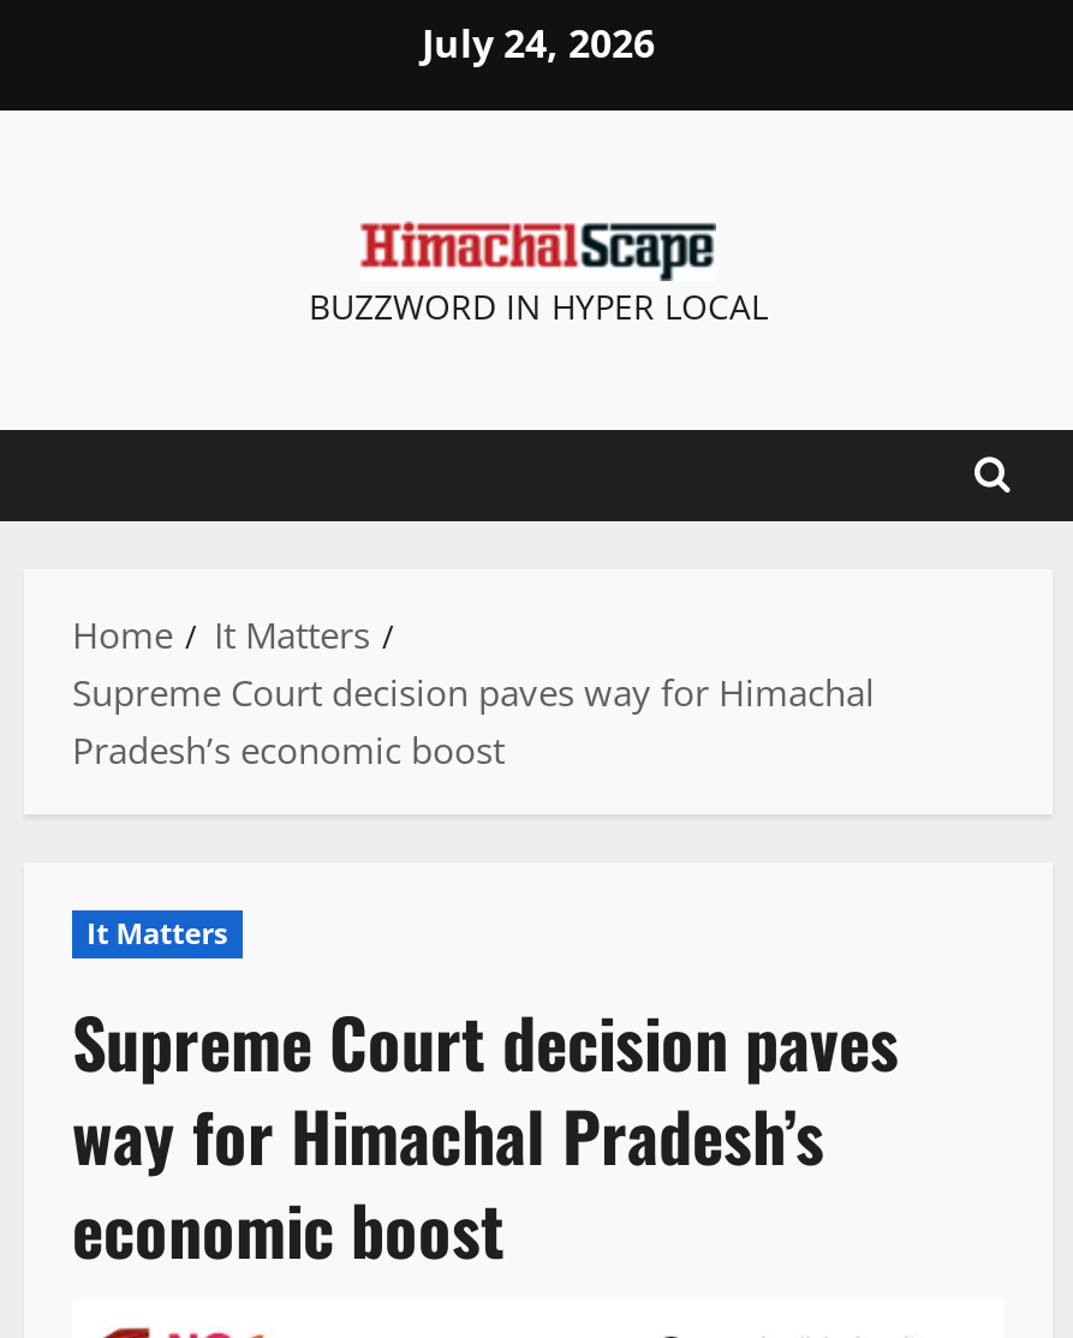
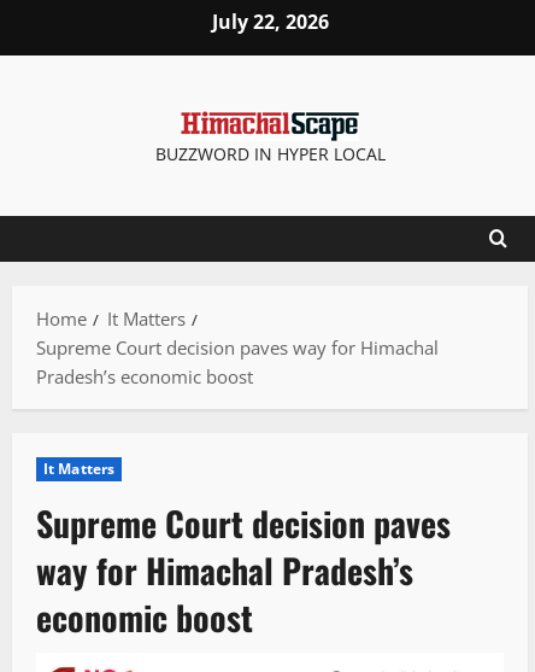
[422,17,655,70] July 24, 2026 -> [211,8,328,35] July 22, 2026

